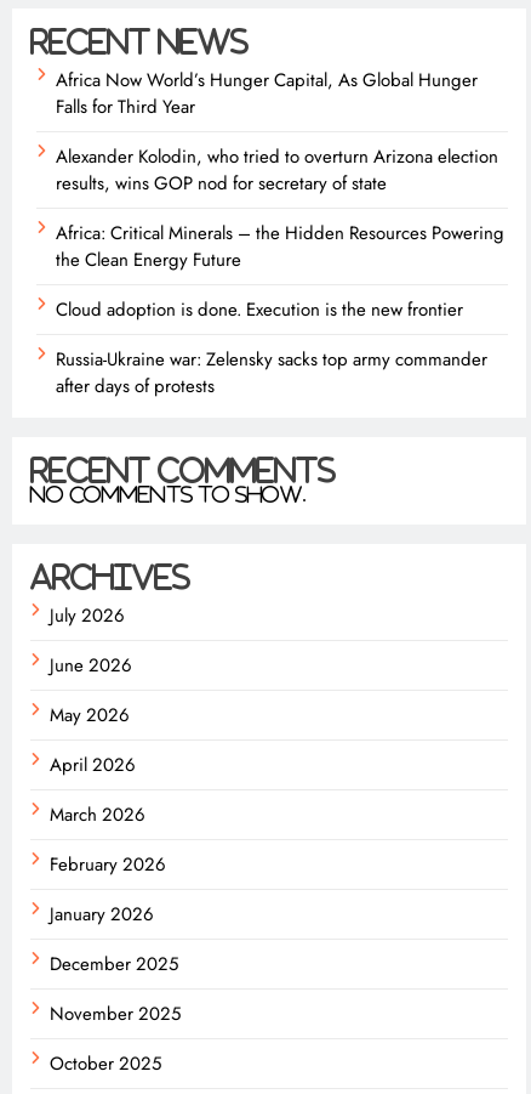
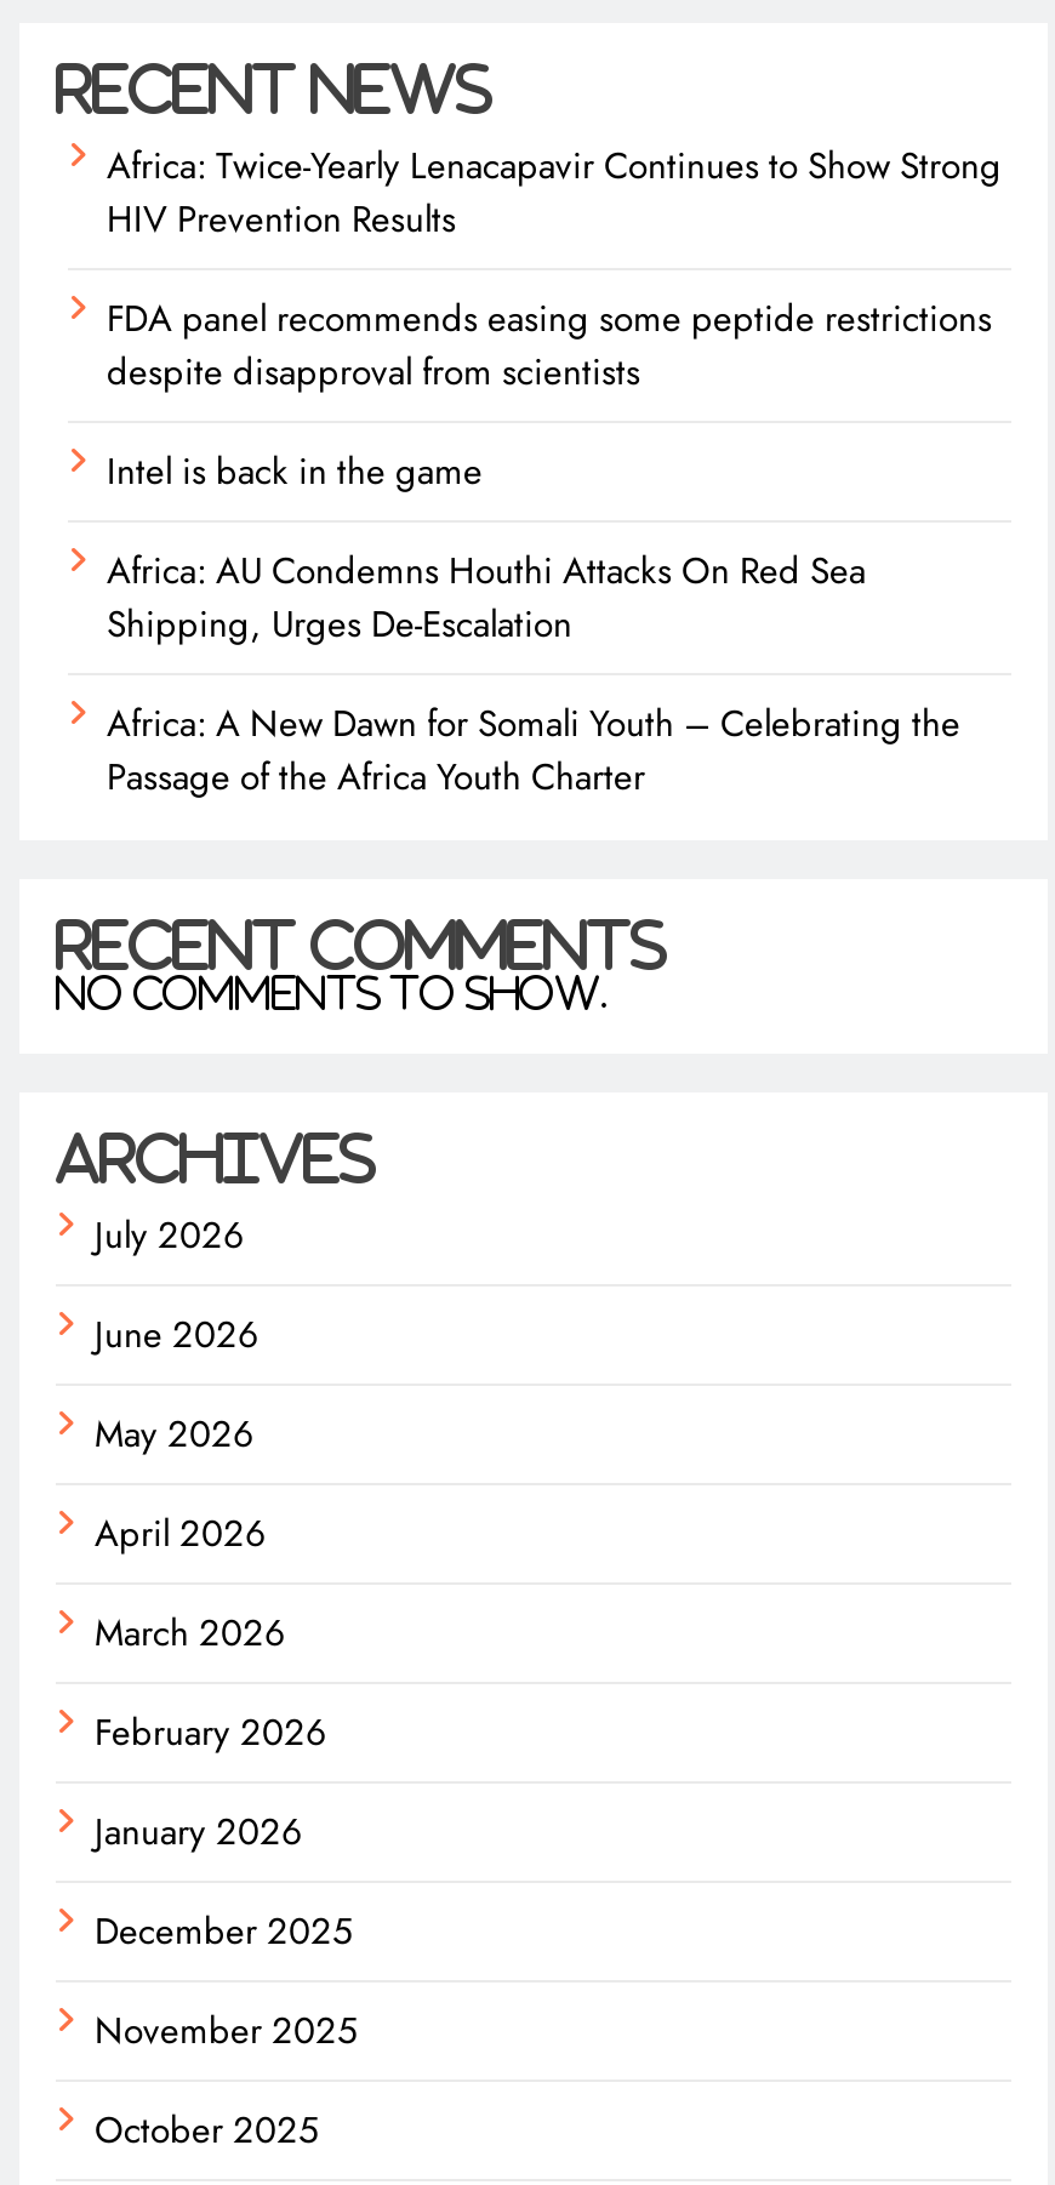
[56,67,478,120] Africa Now World’s Hunger Capital, As Global Hunger | Falls for Third Year -> [107,139,1002,246] Africa: Twice-Yearly Lenacapavir Continues to Show Strong | HIV Prevention Results
[56,143,498,197] Alexander Kolodin, who tried to overturn Arizona election | results, wins GOP nod for secretary of state -> [107,292,992,399] FDA panel recommends easing some peptide restrictions | despite disapproval from scientists
[56,220,504,273] Africa: Critical Minerals – the Hidden Resources Powering | the Clean Energy Future -> [107,445,483,498] Intel is back in the game
[56,296,463,323] Cloud adoption is done. Execution is the new frontier -> [107,544,866,651] Africa: AU Condemns Houthi Attacks On Red Sea | Shipping, Urges De-Escalation
[56,346,487,399] Russia-Ukraine war: Zelensky sacks top army commander | after days of protests -> [107,697,960,804] Africa: A New Dawn for Somali Youth – Celebrating the | Passage of the Africa Youth Charter

